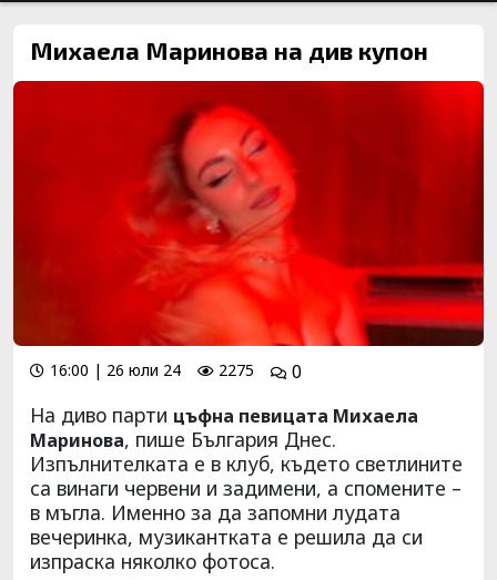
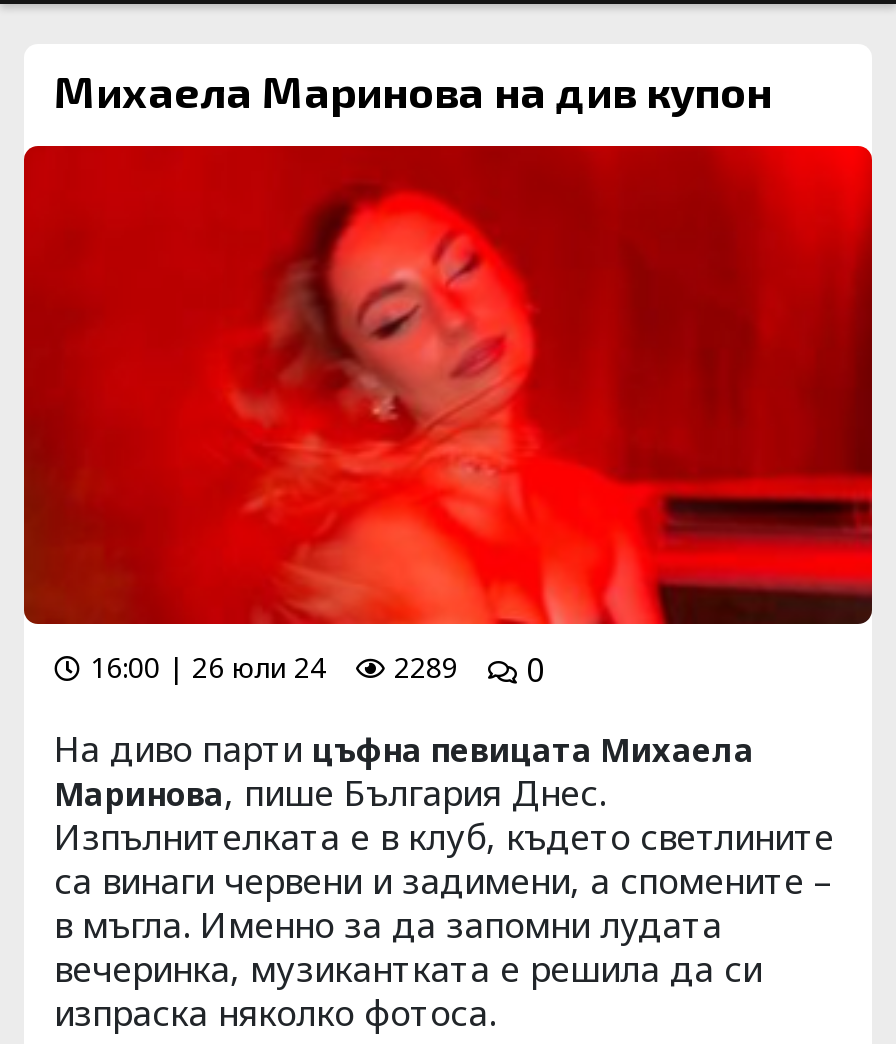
[219,359,254,380] 2275 -> [394,647,458,685] 2289

